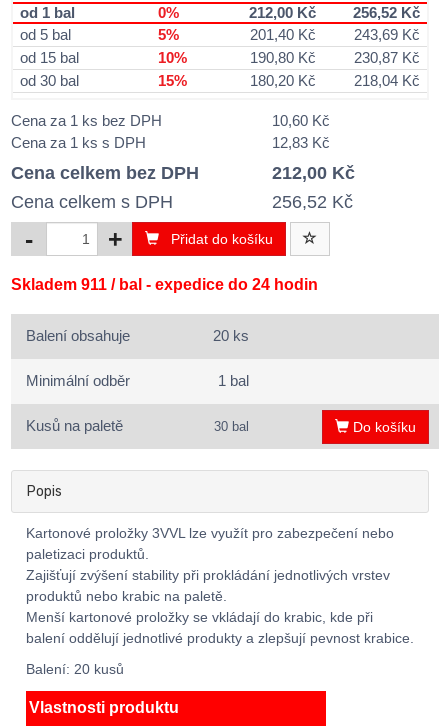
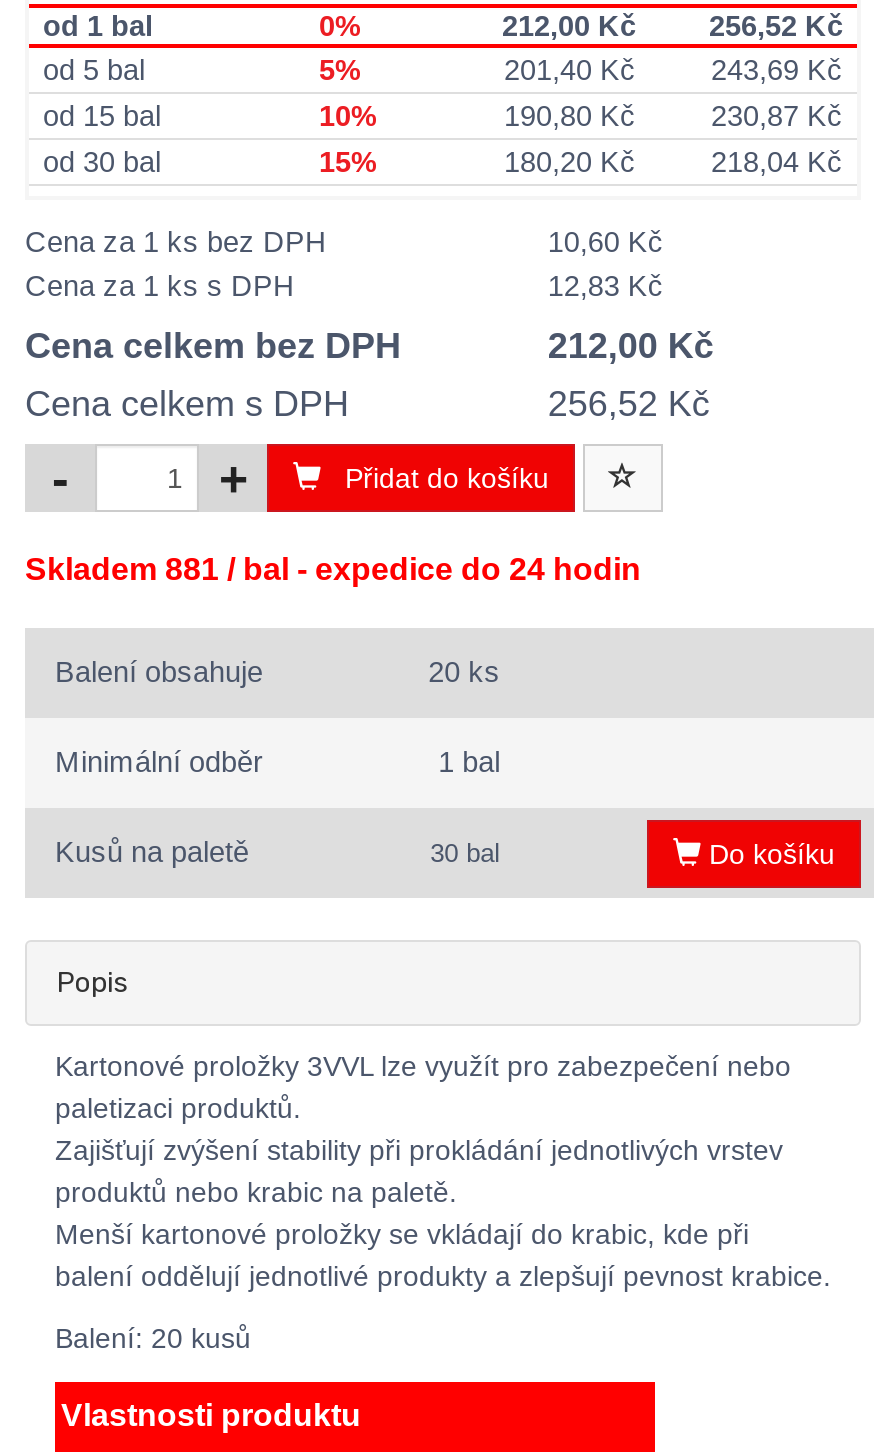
[11,275,318,292] Skladem 911 / bal - expedice do 24 hodin -> [25,551,641,585] Skladem 881 / bal - expedice do 24 hodin

